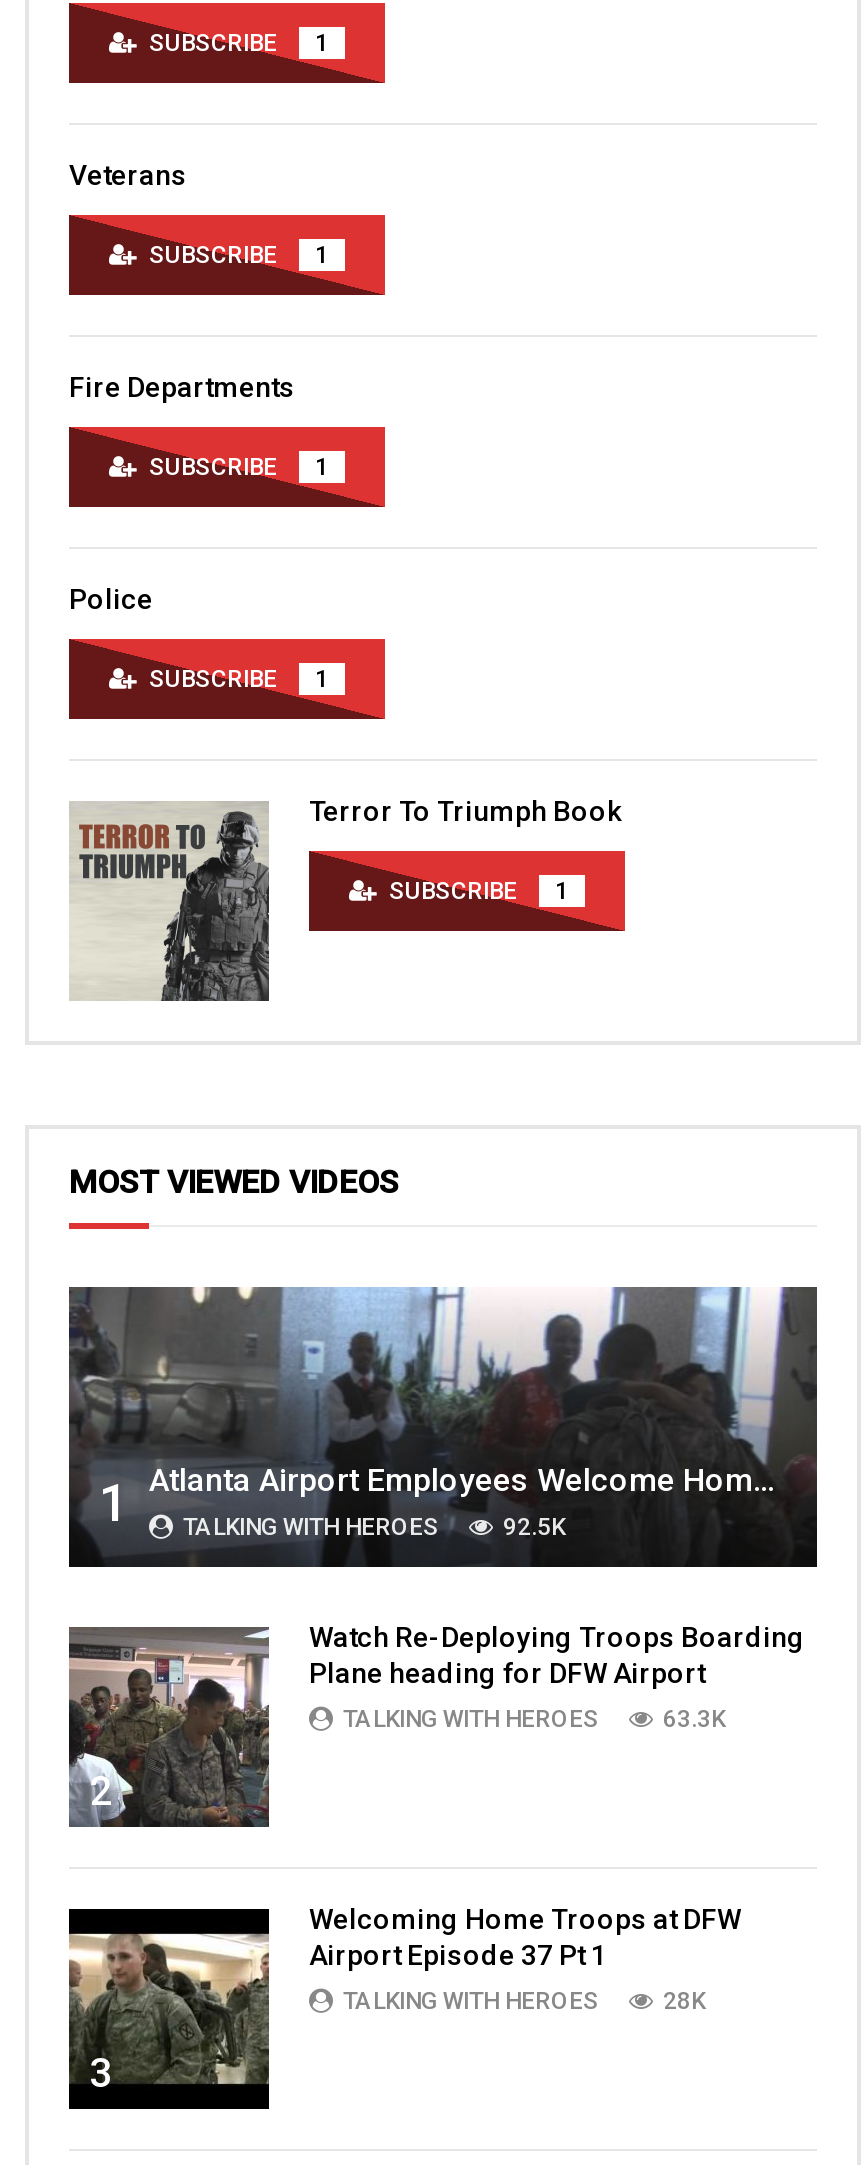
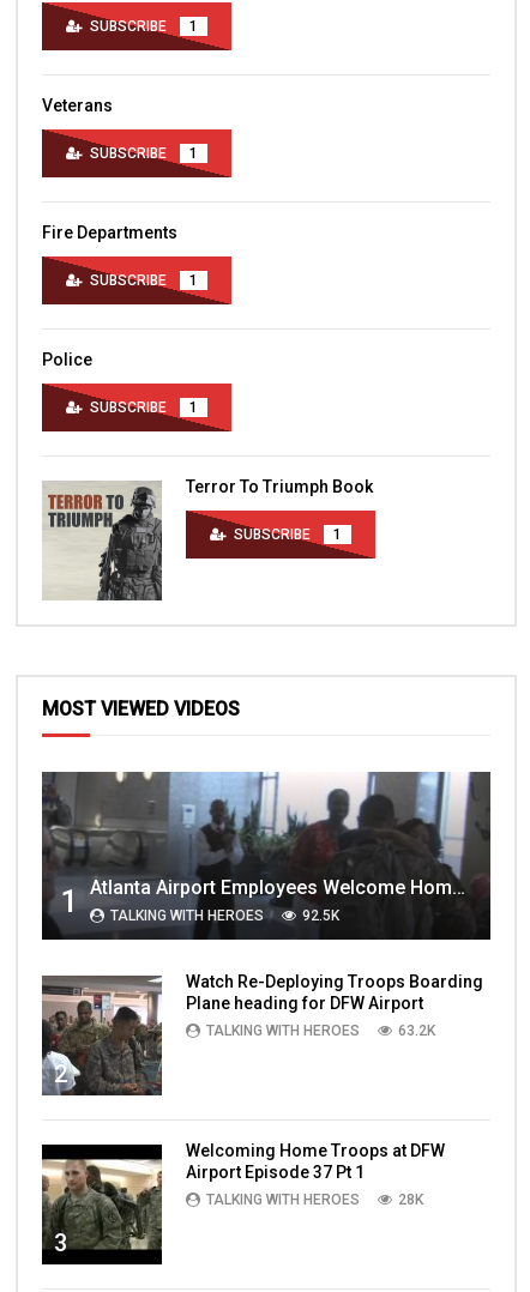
[663,1705,725,1733] 63.3K -> [398,1023,435,1039] 63.2K

